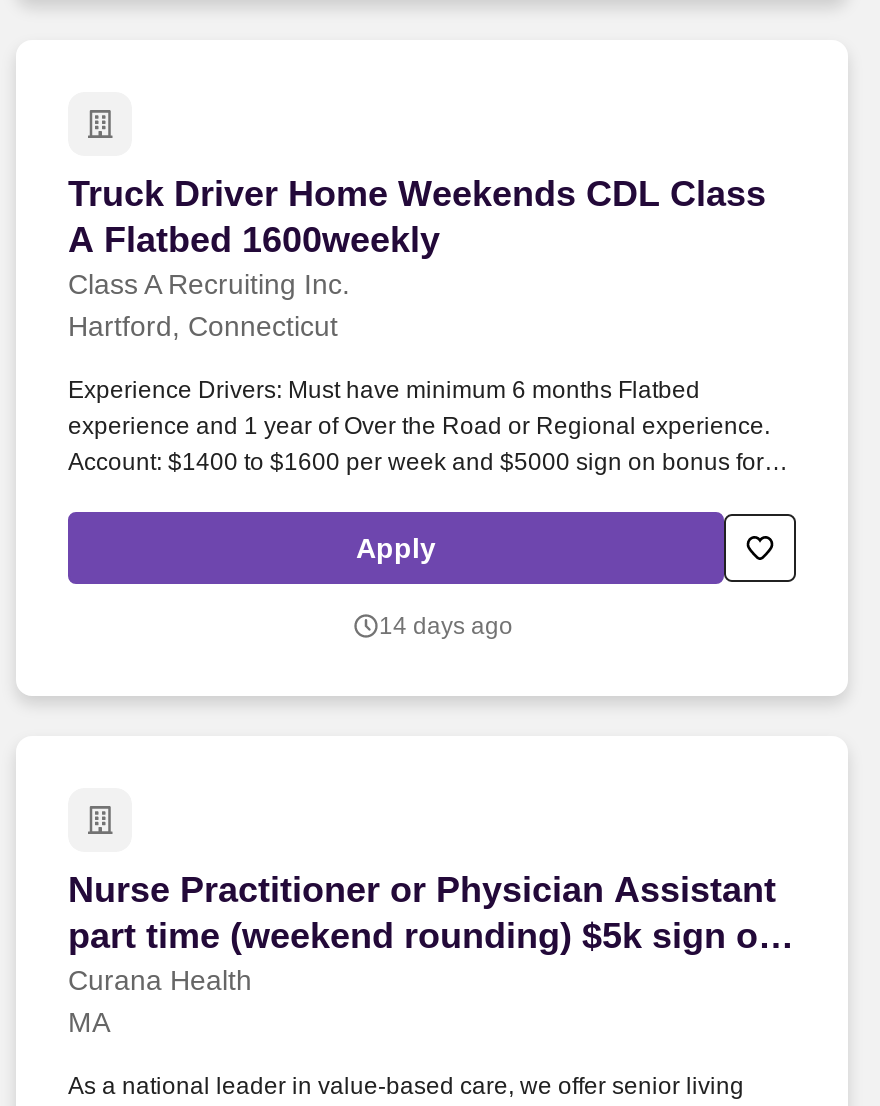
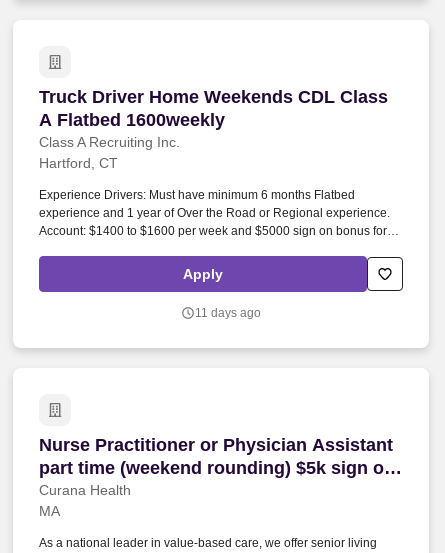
[68,310,338,342] Hartford, Connecticut -> [39,155,118,171] Hartford, CT
[379,612,513,640] 14 days ago -> [195,306,261,320] 11 days ago

